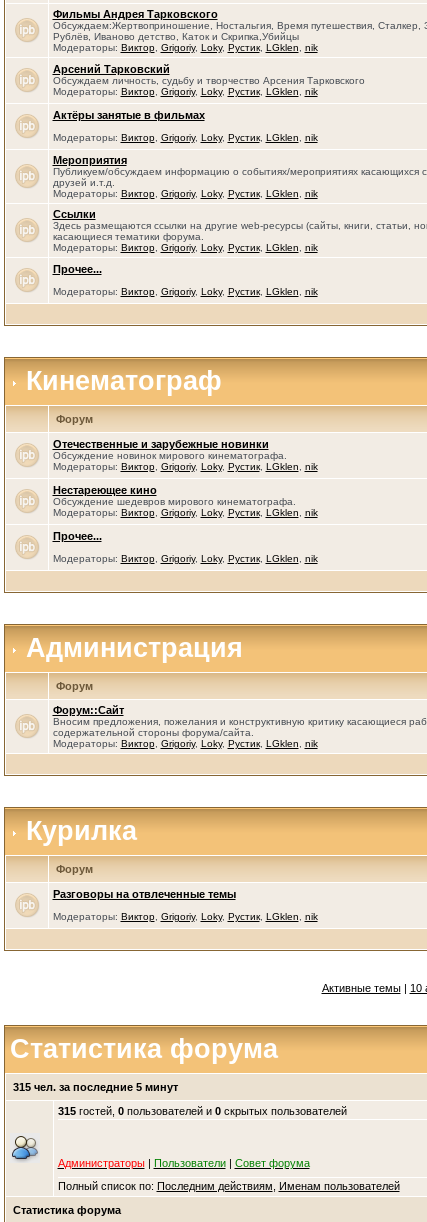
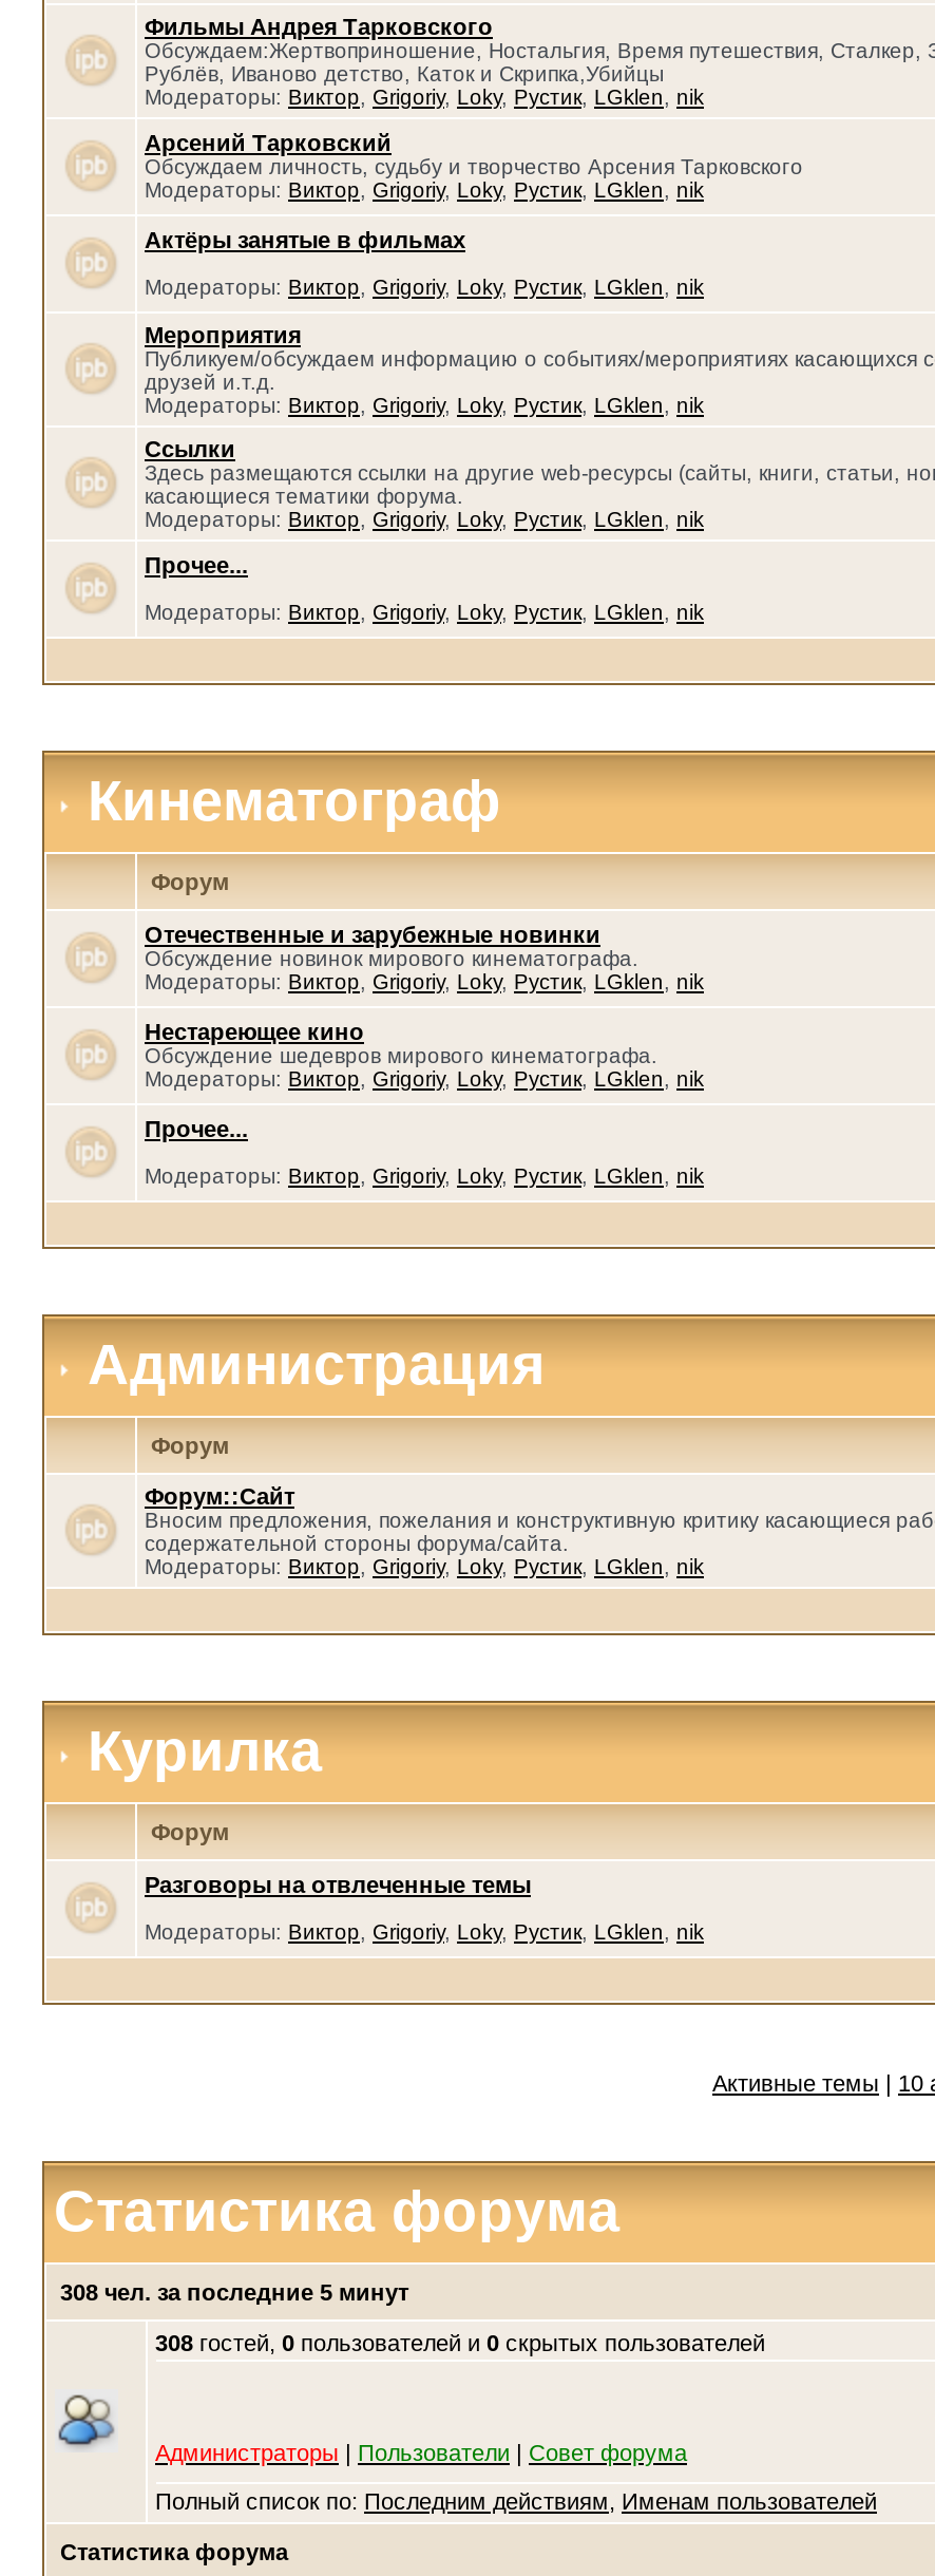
[12,1081,177,1093] 315 чел. за последние 5 минут -> [60,2279,408,2305] 308 чел. за последние 5 минут
[57,1105,346,1117] 315 гостей, 0 пользователей и 0 скрытых пользователей -> [155,2330,765,2355] 308 гостей, 0 пользователей и 0 скрытых пользователей

